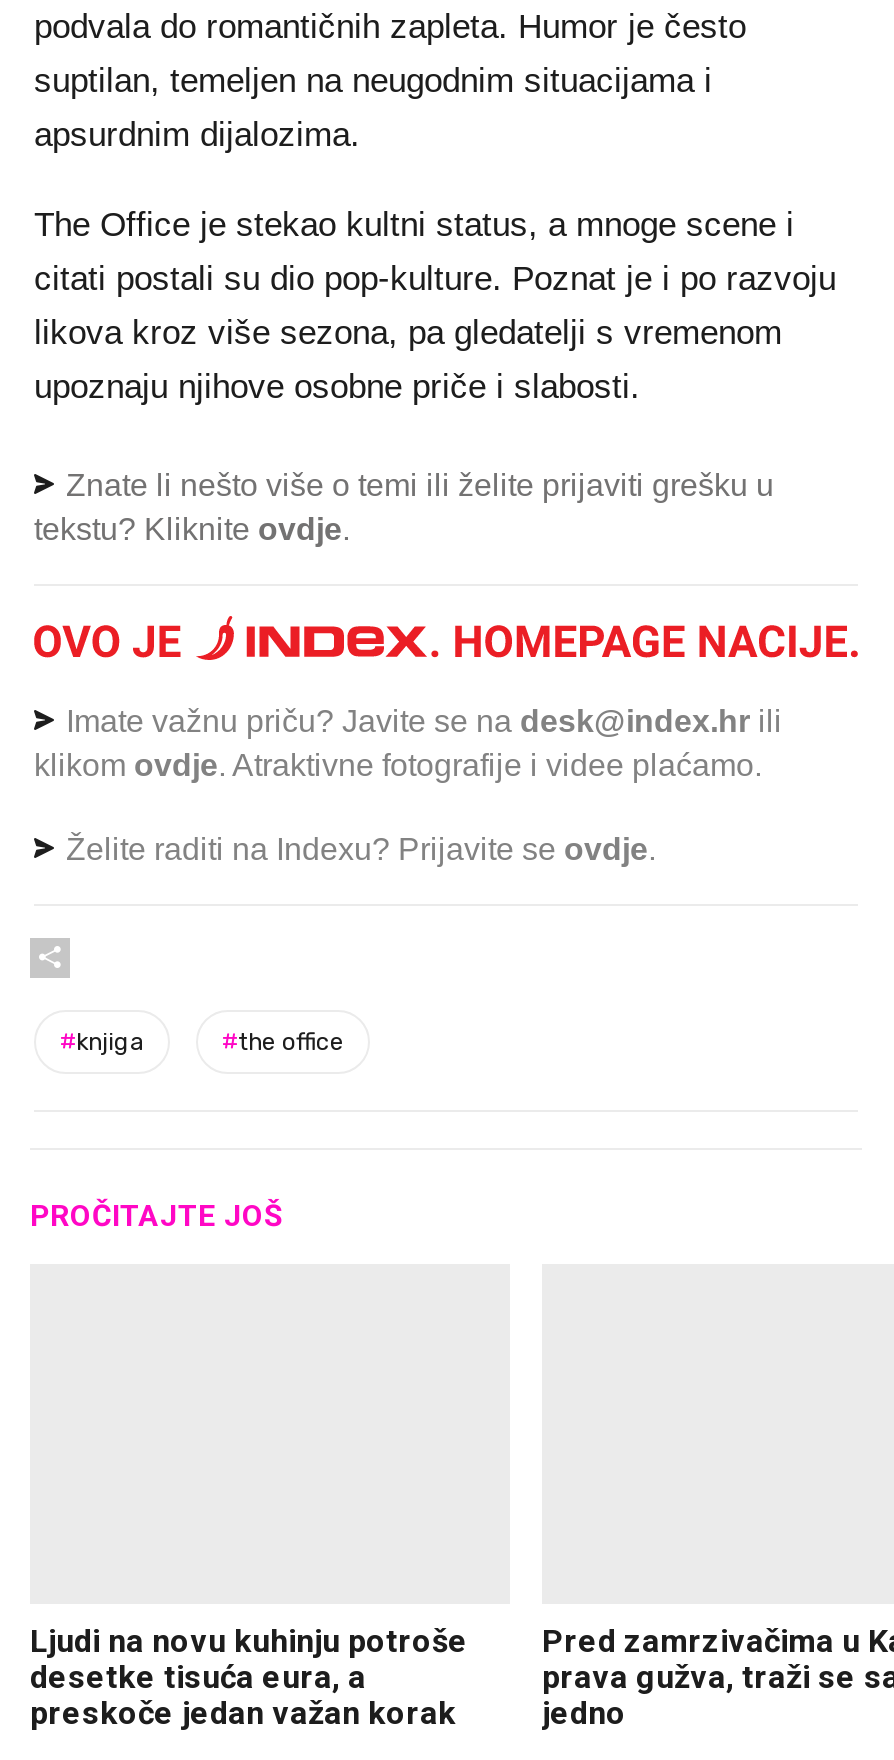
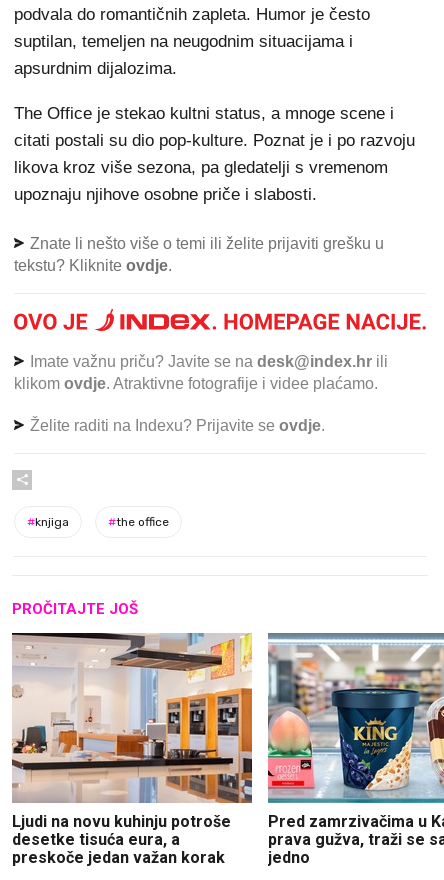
none -> [11,632,253,804] [image]
none -> [267,632,441,804] [image]

